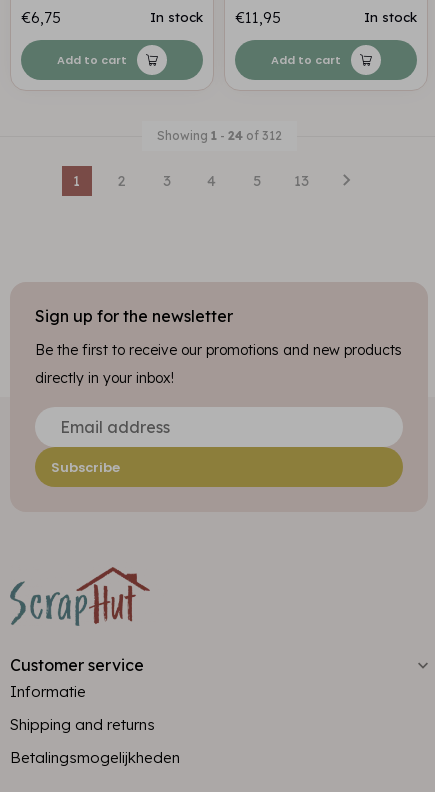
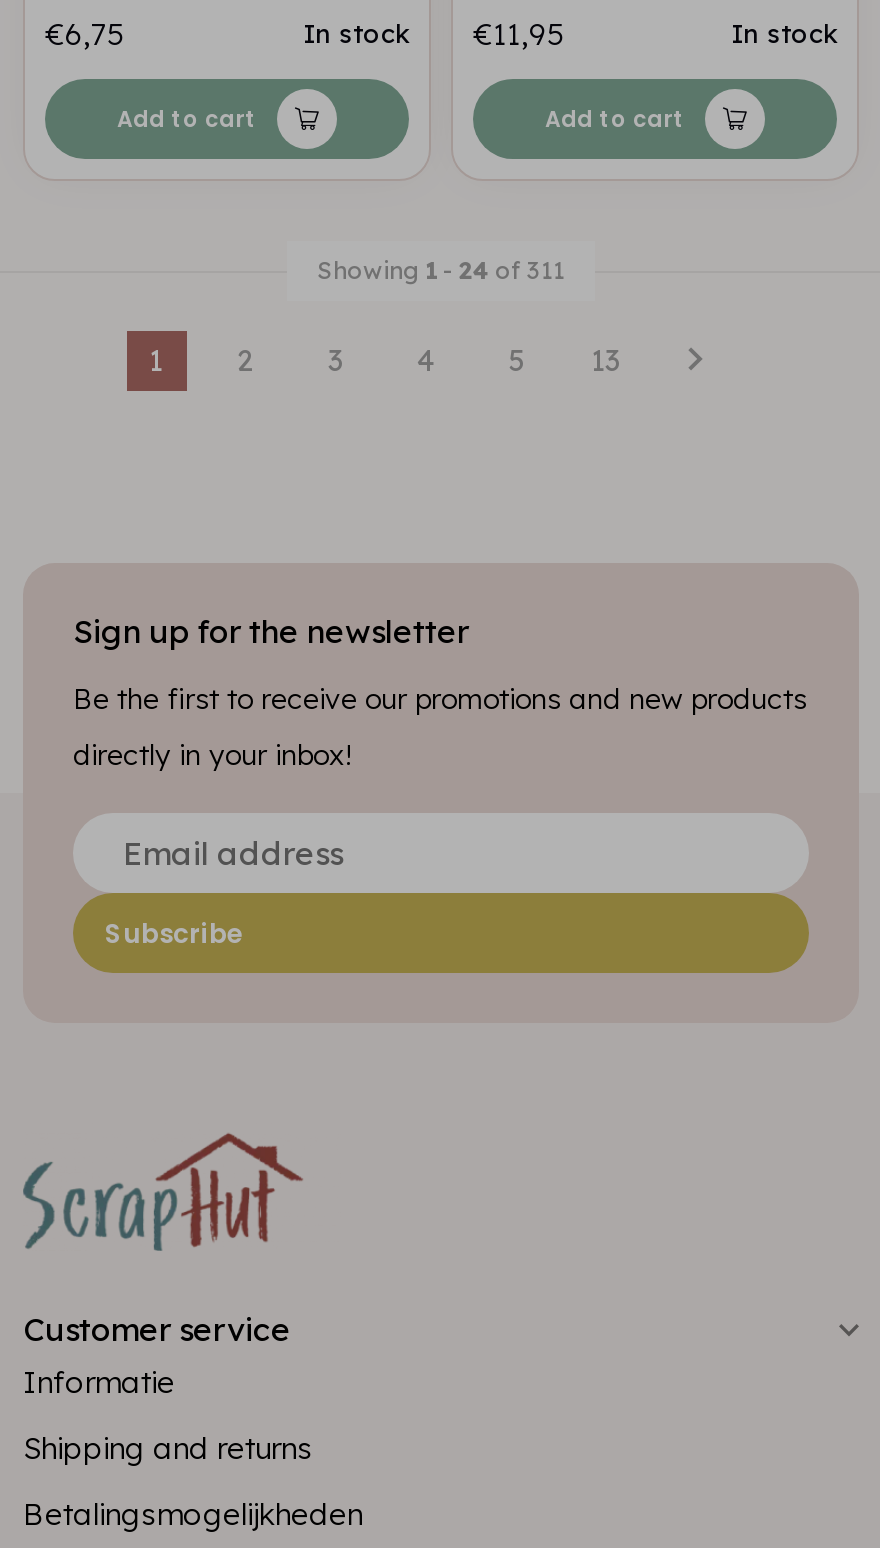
[156,128,281,143] Showing 1 - 24 of 312 -> [317,255,565,285] Showing 1 - 24 of 311

